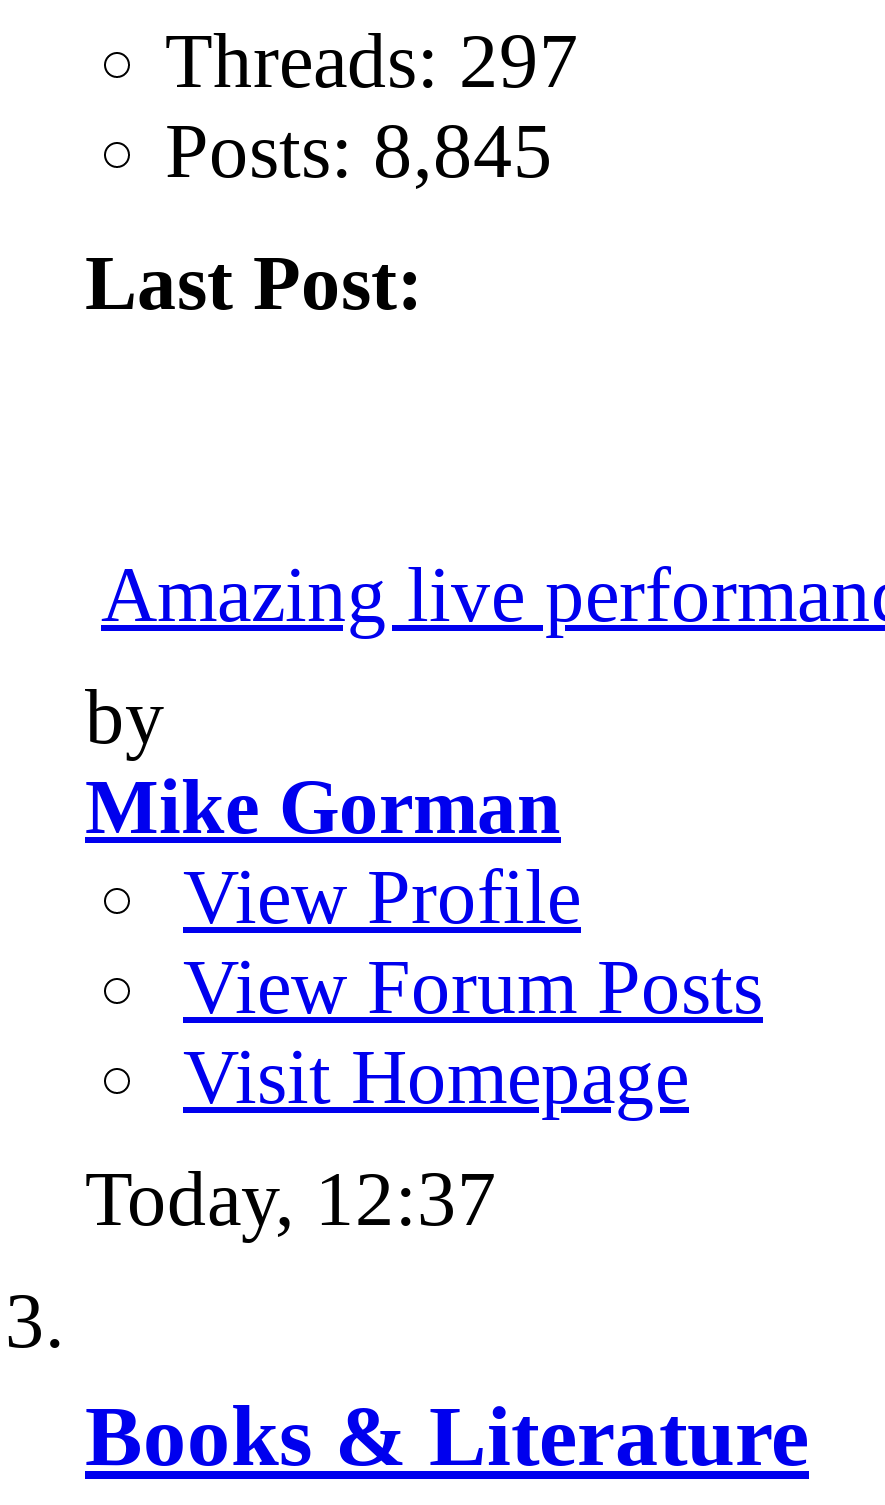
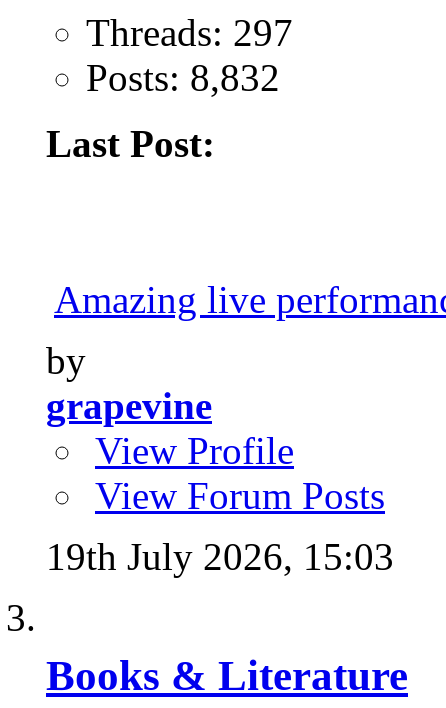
[165,106,553,192] Posts: 8,845 -> [86,56,280,99] Posts: 8,832
[85,763,561,849] Mike Gorman -> [46,384,212,427] grapevine
[85,1033,689,1241] Visit Homepage | Today, 12:37 -> [46,535,394,578] 19th July 2026, 15:03

